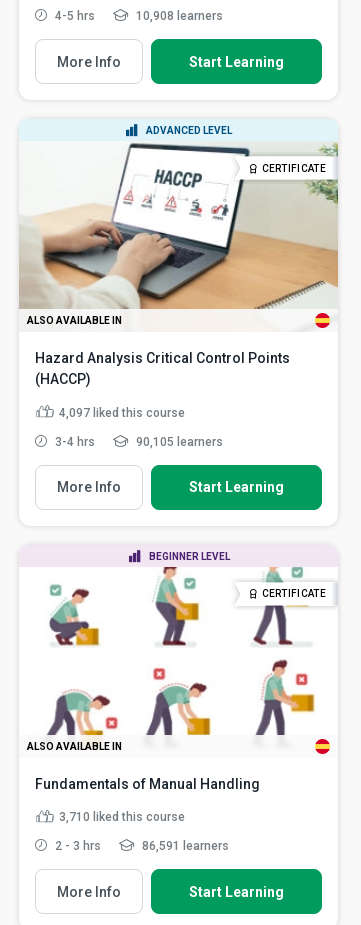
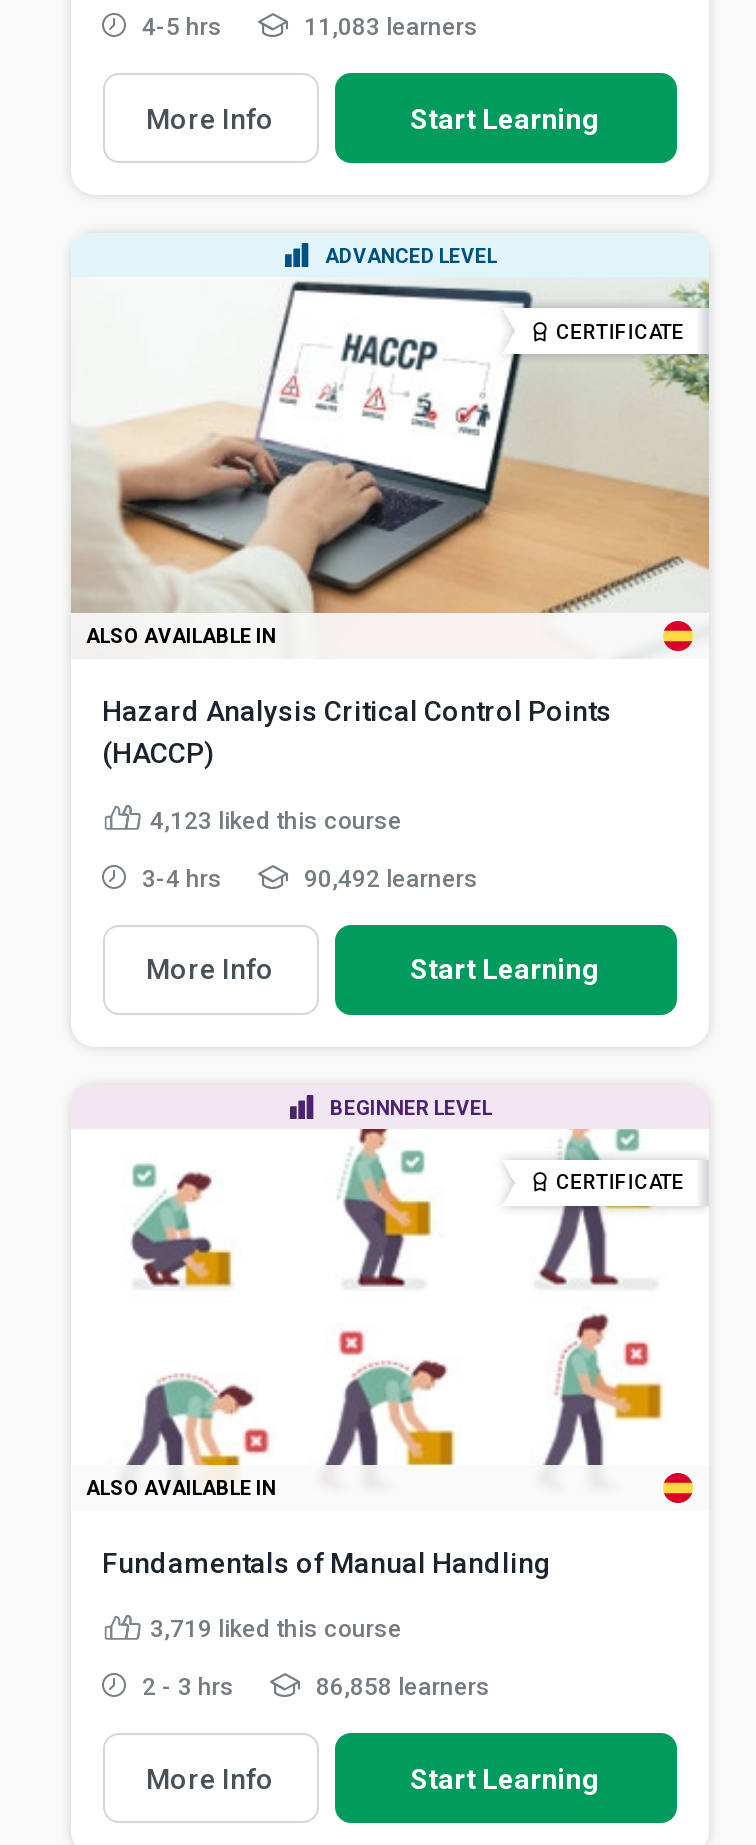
[132,9,222,23] 10,908 learners -> [298,13,478,41] 11,083 learners
[58,406,184,420] 4,097 liked this course -> [150,807,402,835] 4,123 liked this course
[132,434,222,448] 90,105 learners -> [298,864,478,892] 90,492 learners
[58,810,184,824] 3,710 liked this course -> [150,1615,402,1643] 3,719 liked this course
[138,839,228,853] 86,591 learners -> [310,1673,490,1701] 86,858 learners

